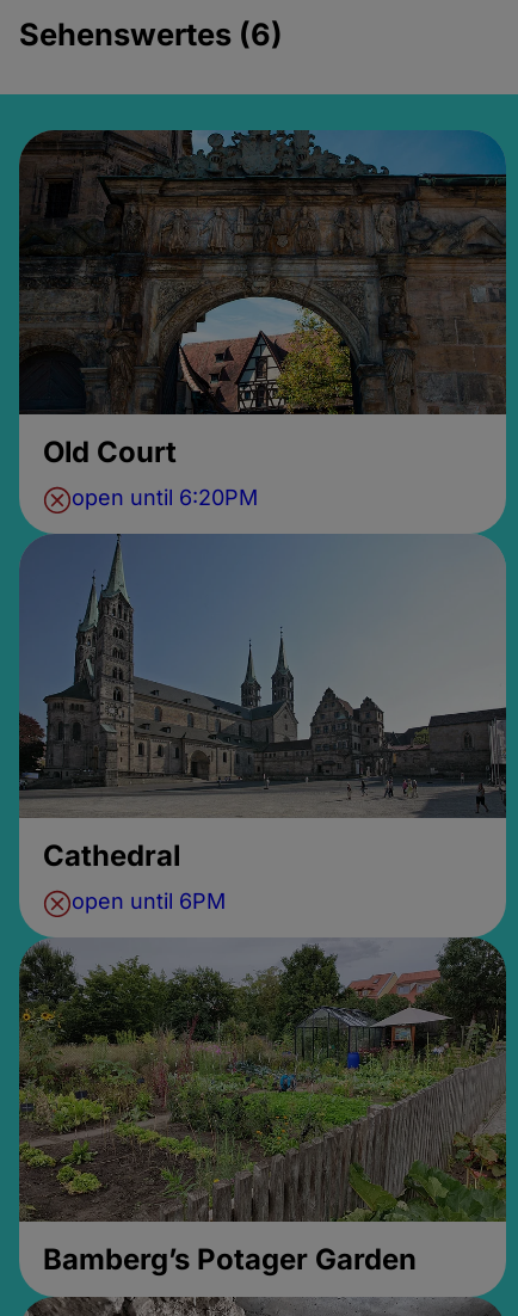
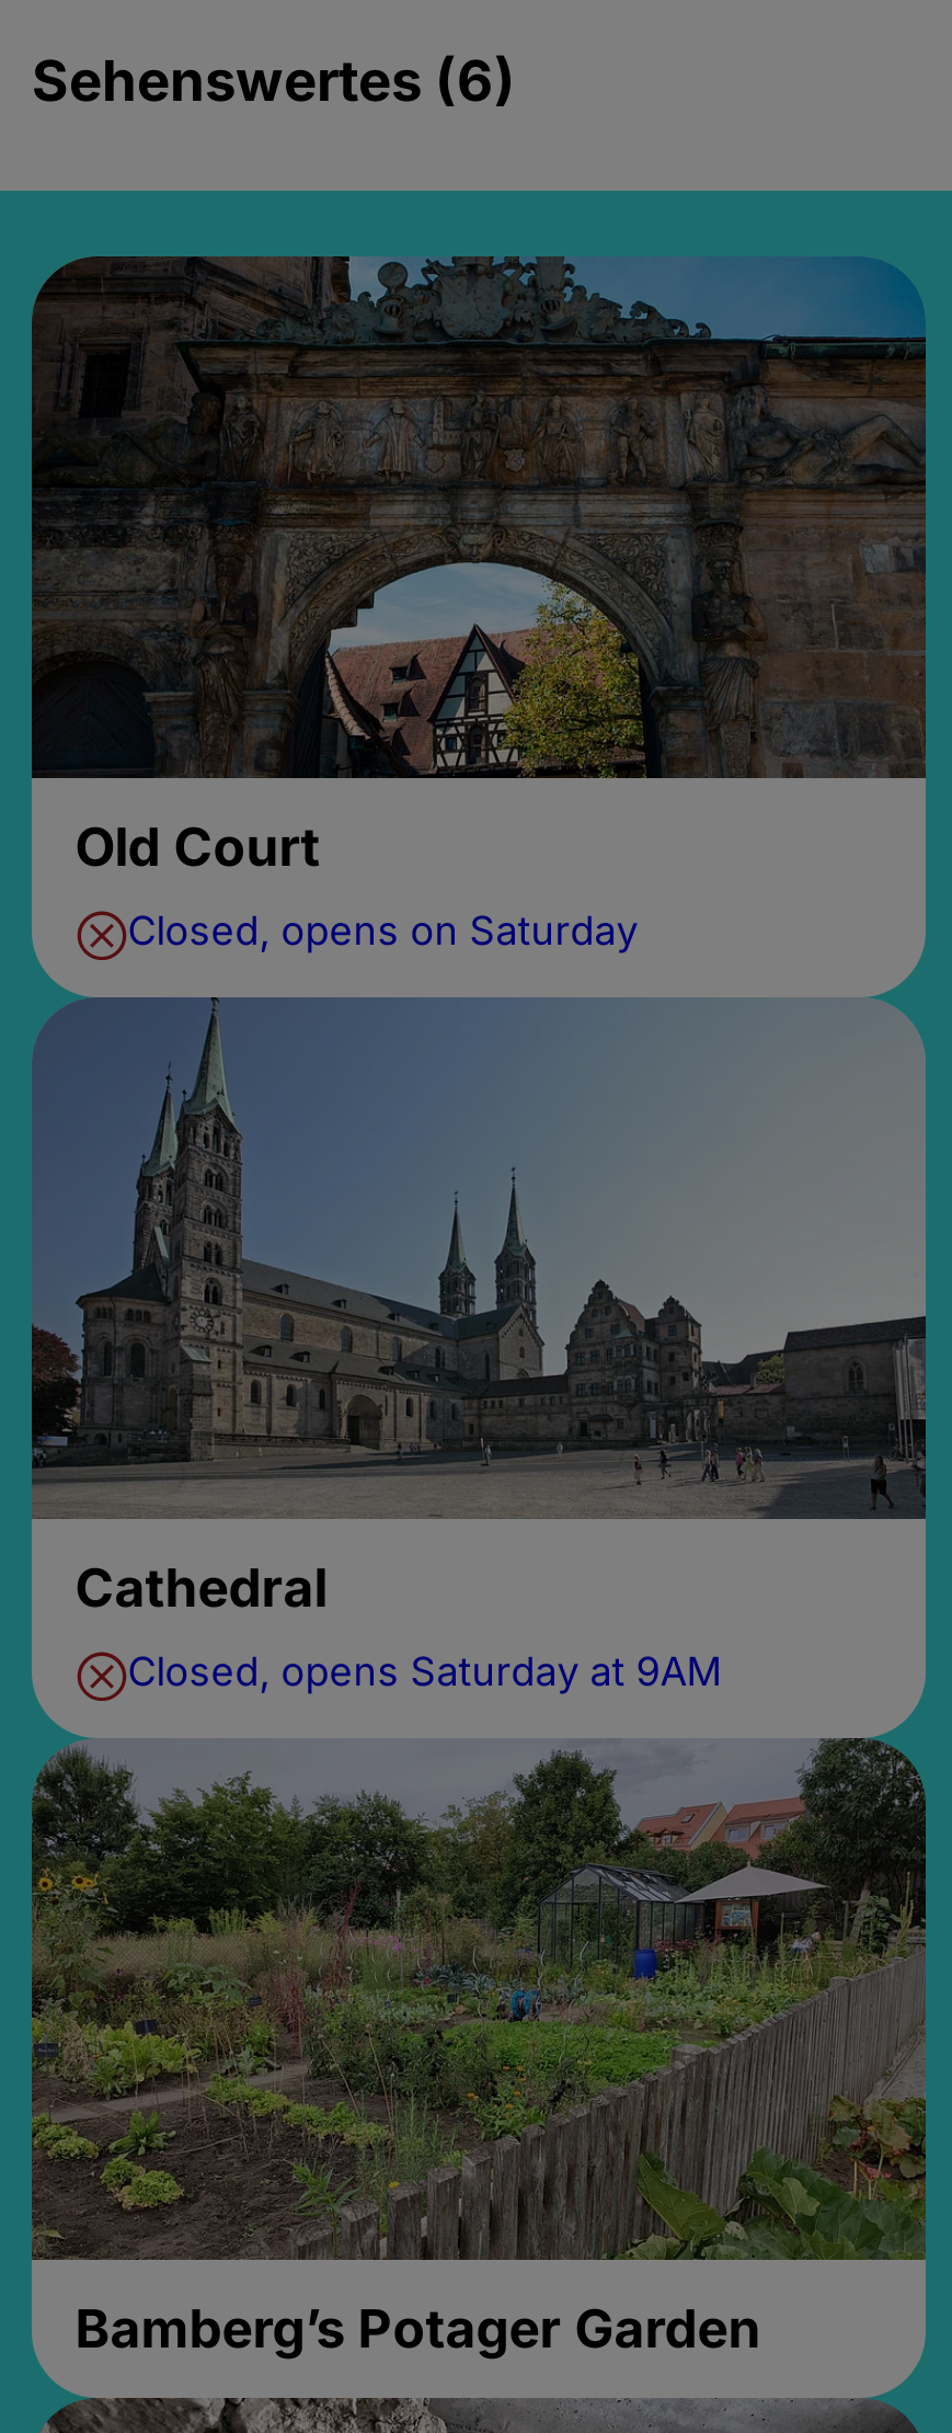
[71,485,258,510] open until 6:20PM -> [128,908,638,954] Closed, opens on Saturday
[71,889,225,914] open until 6PM -> [128,1649,722,1695] Closed, opens Saturday at 9AM

